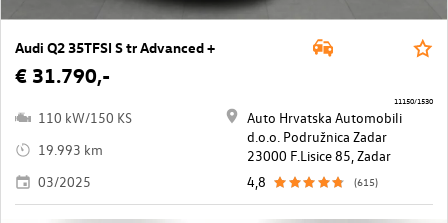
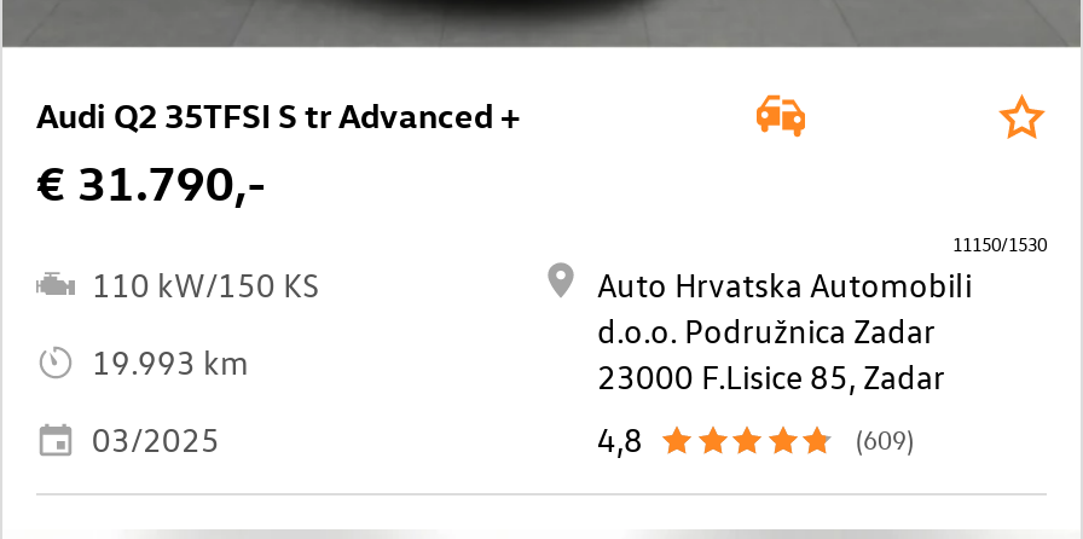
[354,174,378,189] (615) -> [856,421,914,457] (609)

